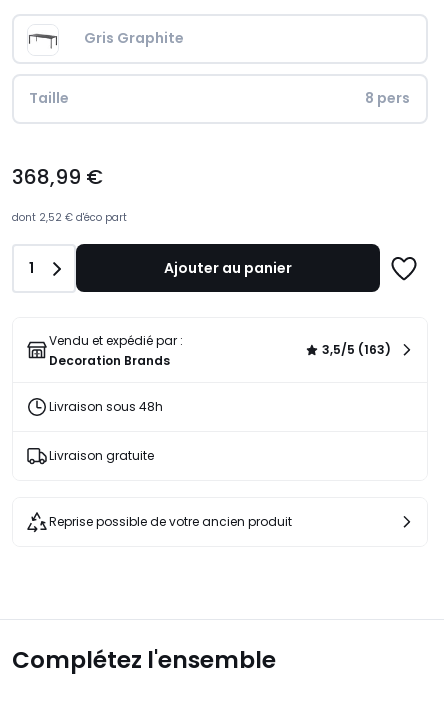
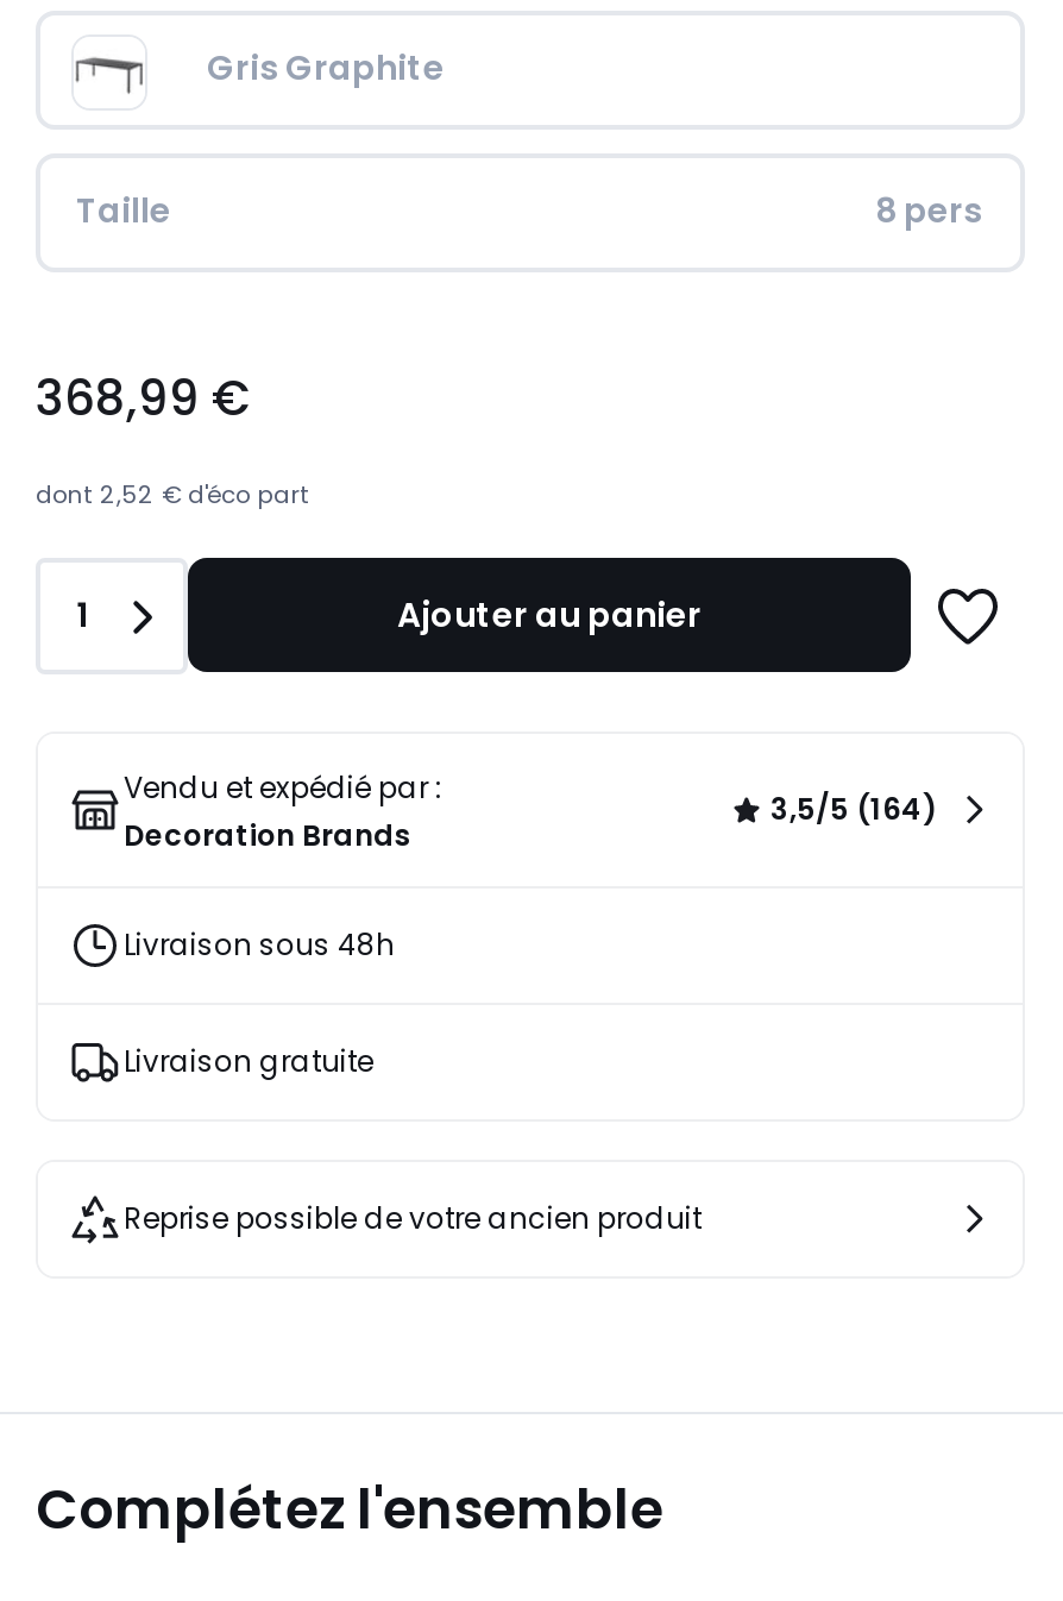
[322,341,391,358] 3,5/5 (163) -> [770,789,937,829] 3,5/5 (164)

